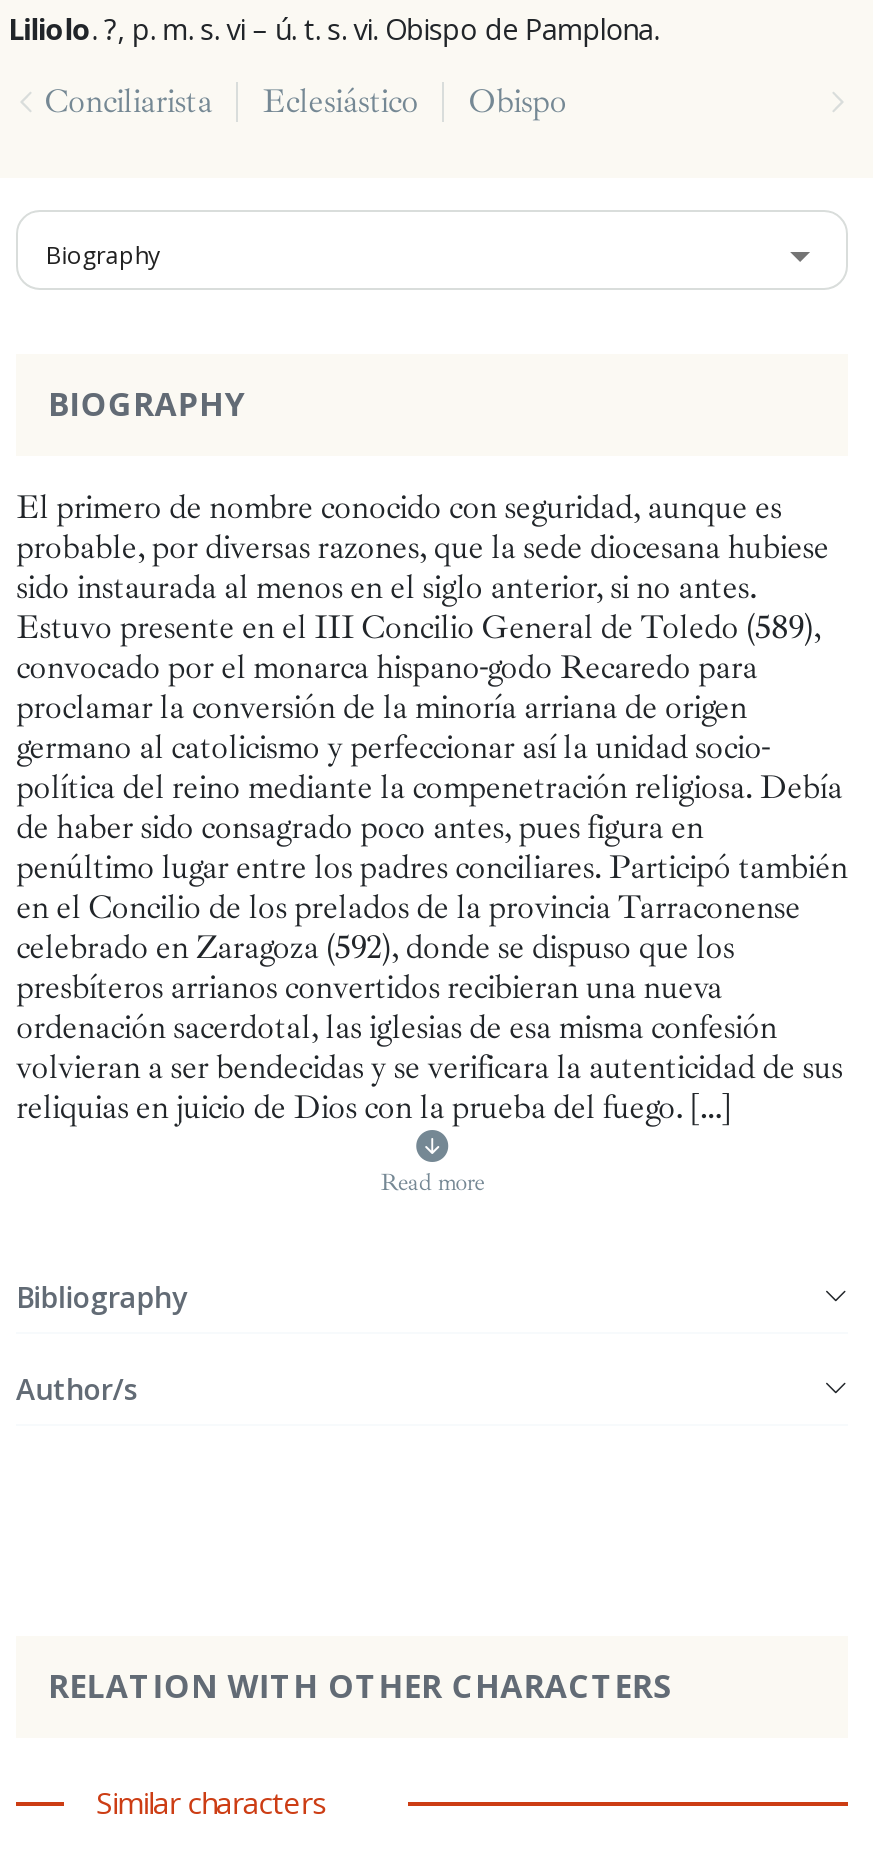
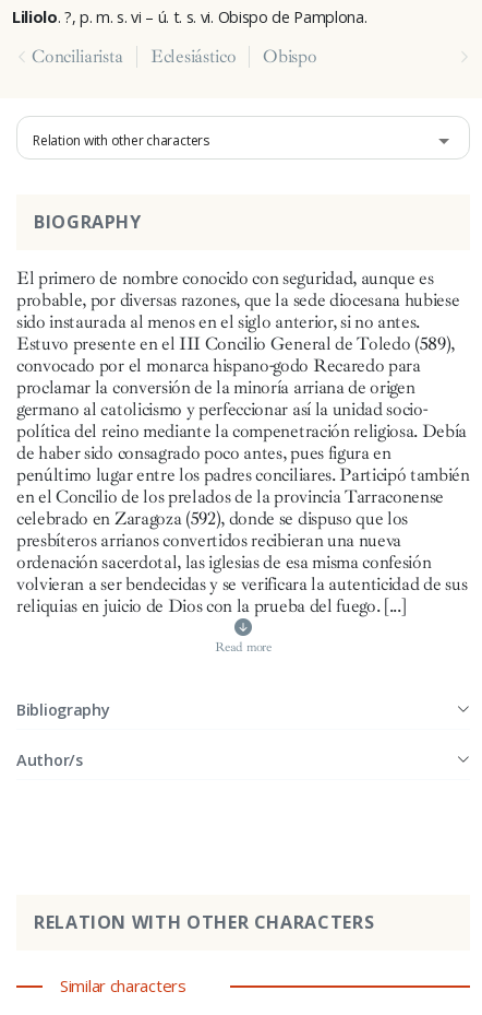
[46,238,160,272] Biography -> [33,131,209,150] Relation with other characters

